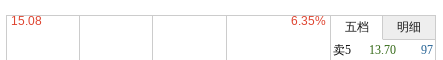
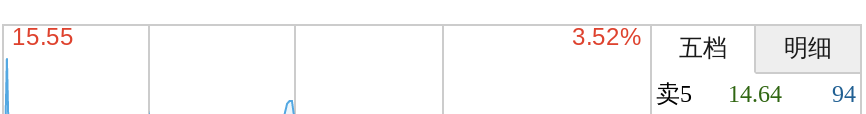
[369,43,396,57] 13.70 -> [728,80,782,108] 14.64
[421,43,433,57] 97 -> [832,80,856,108] 94

